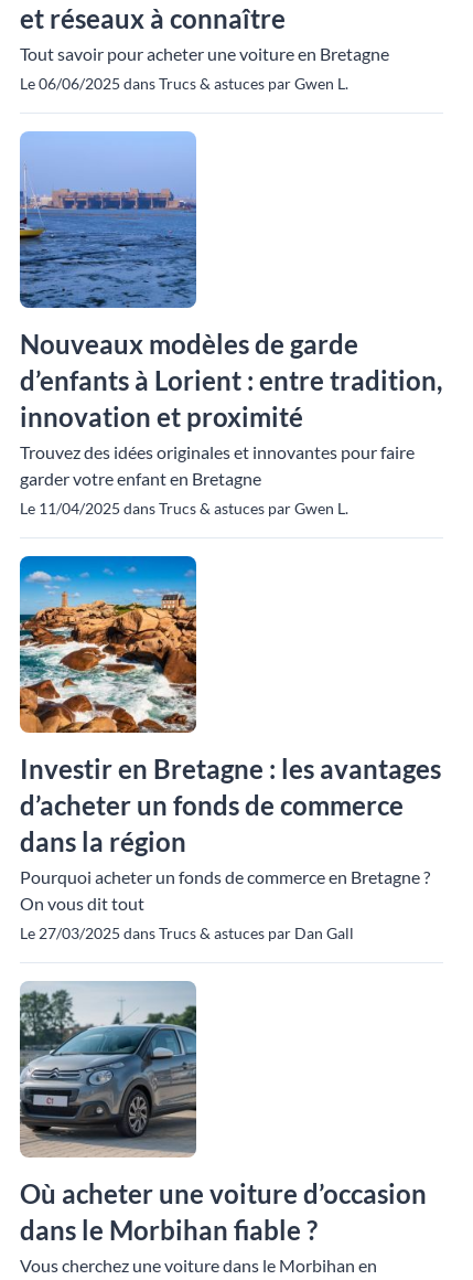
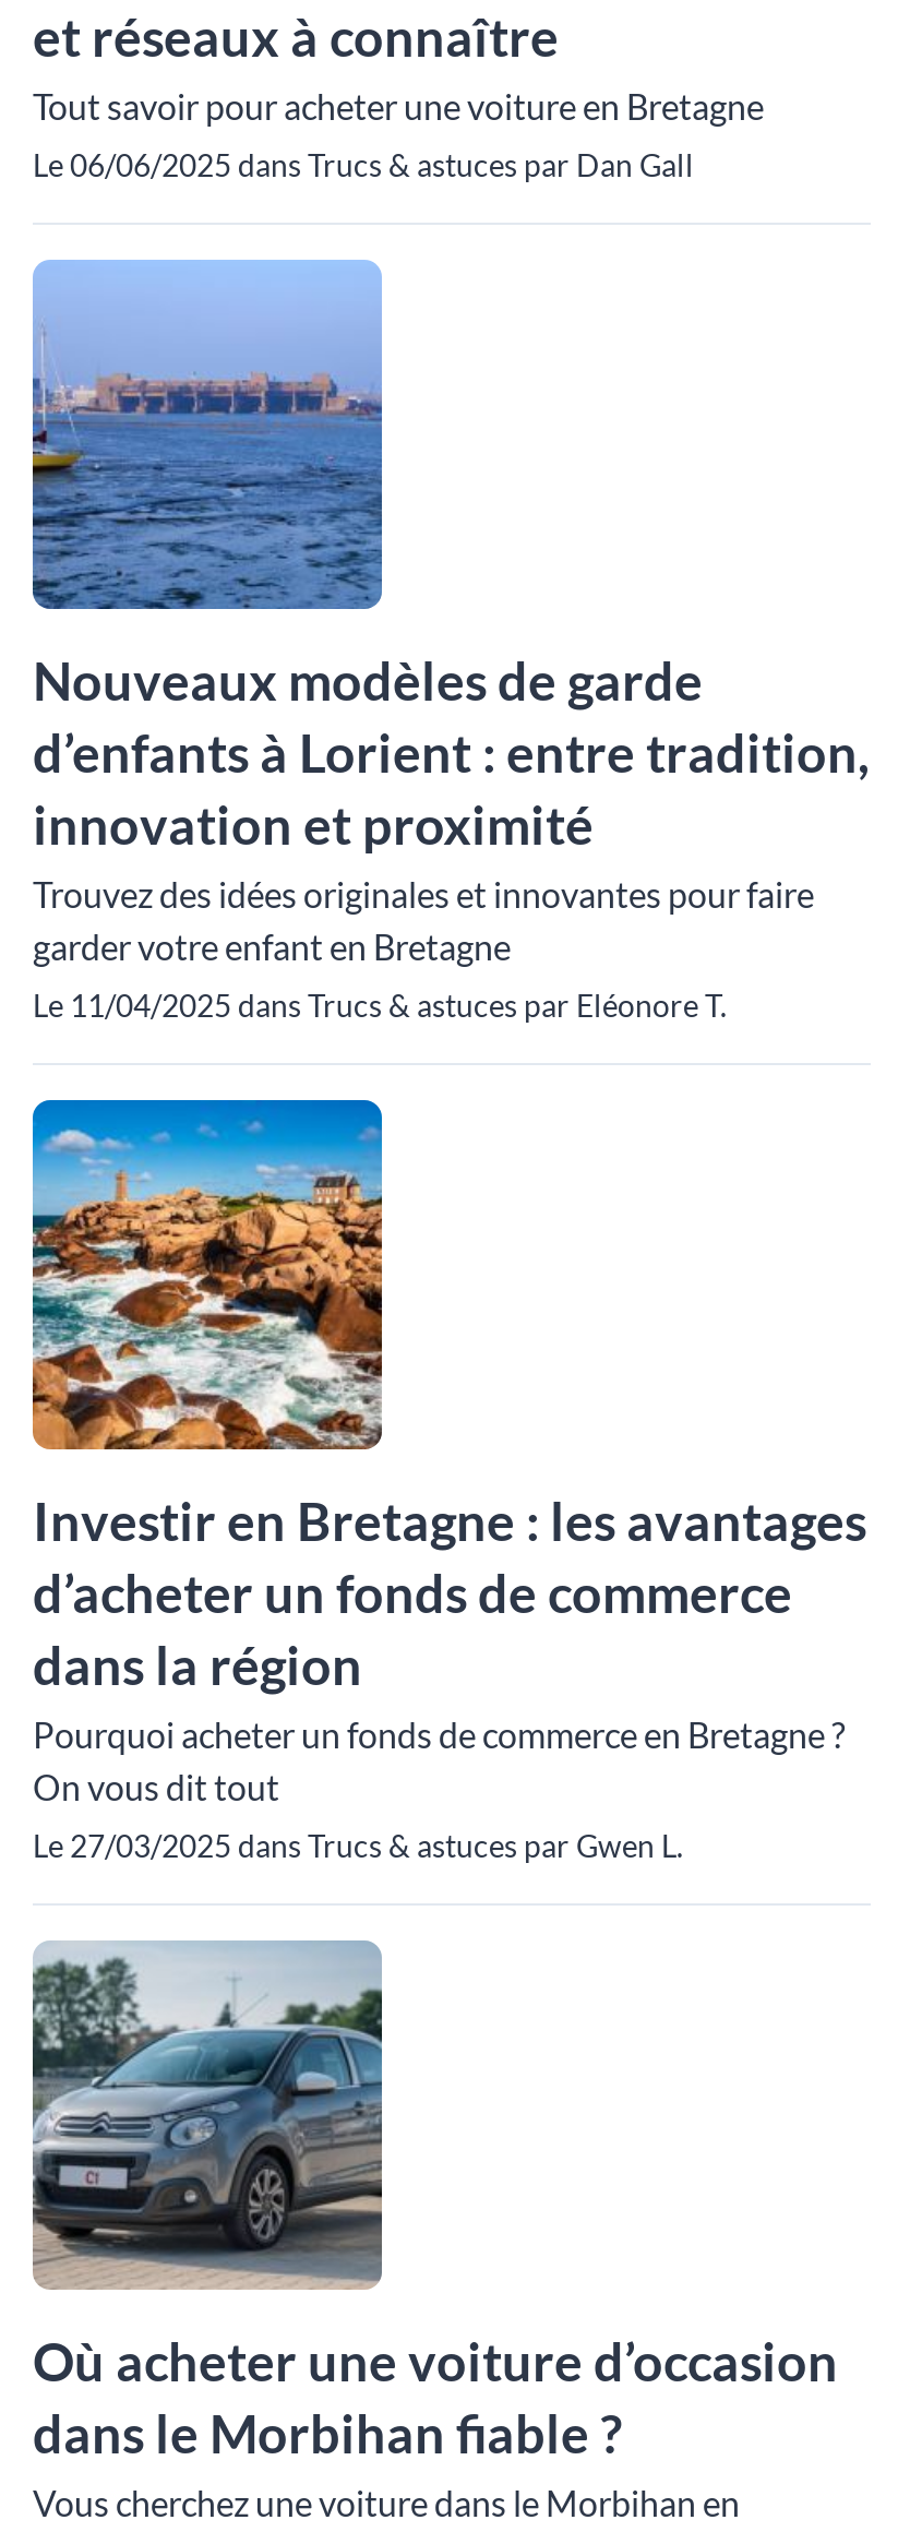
[20,74,348,93] Le 06/06/2025 dans Trucs & astuces par Gwen L. -> [33,147,694,184] Le 06/06/2025 dans Trucs & astuces par Dan Gall
[20,499,348,518] Le 11/04/2025 dans Trucs & astuces par Gwen L. -> [33,987,727,1024] Le 11/04/2025 dans Trucs & astuces par Eléonore T.
[20,924,354,943] Le 27/03/2025 dans Trucs & astuces par Dan Gall -> [33,1827,683,1865] Le 27/03/2025 dans Trucs & astuces par Gwen L.

